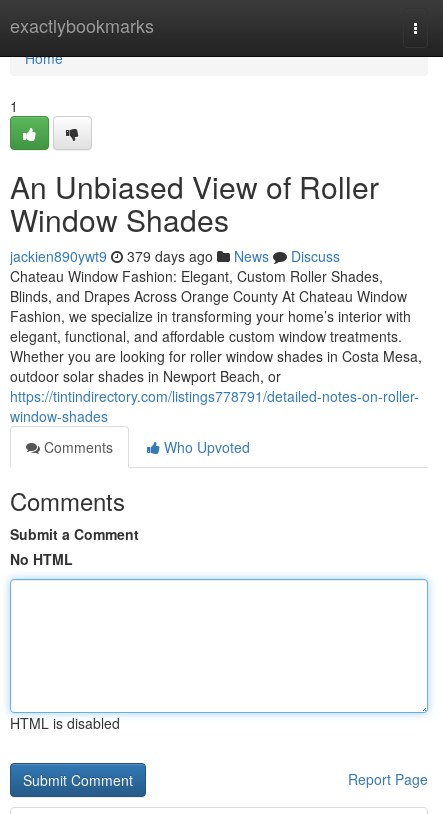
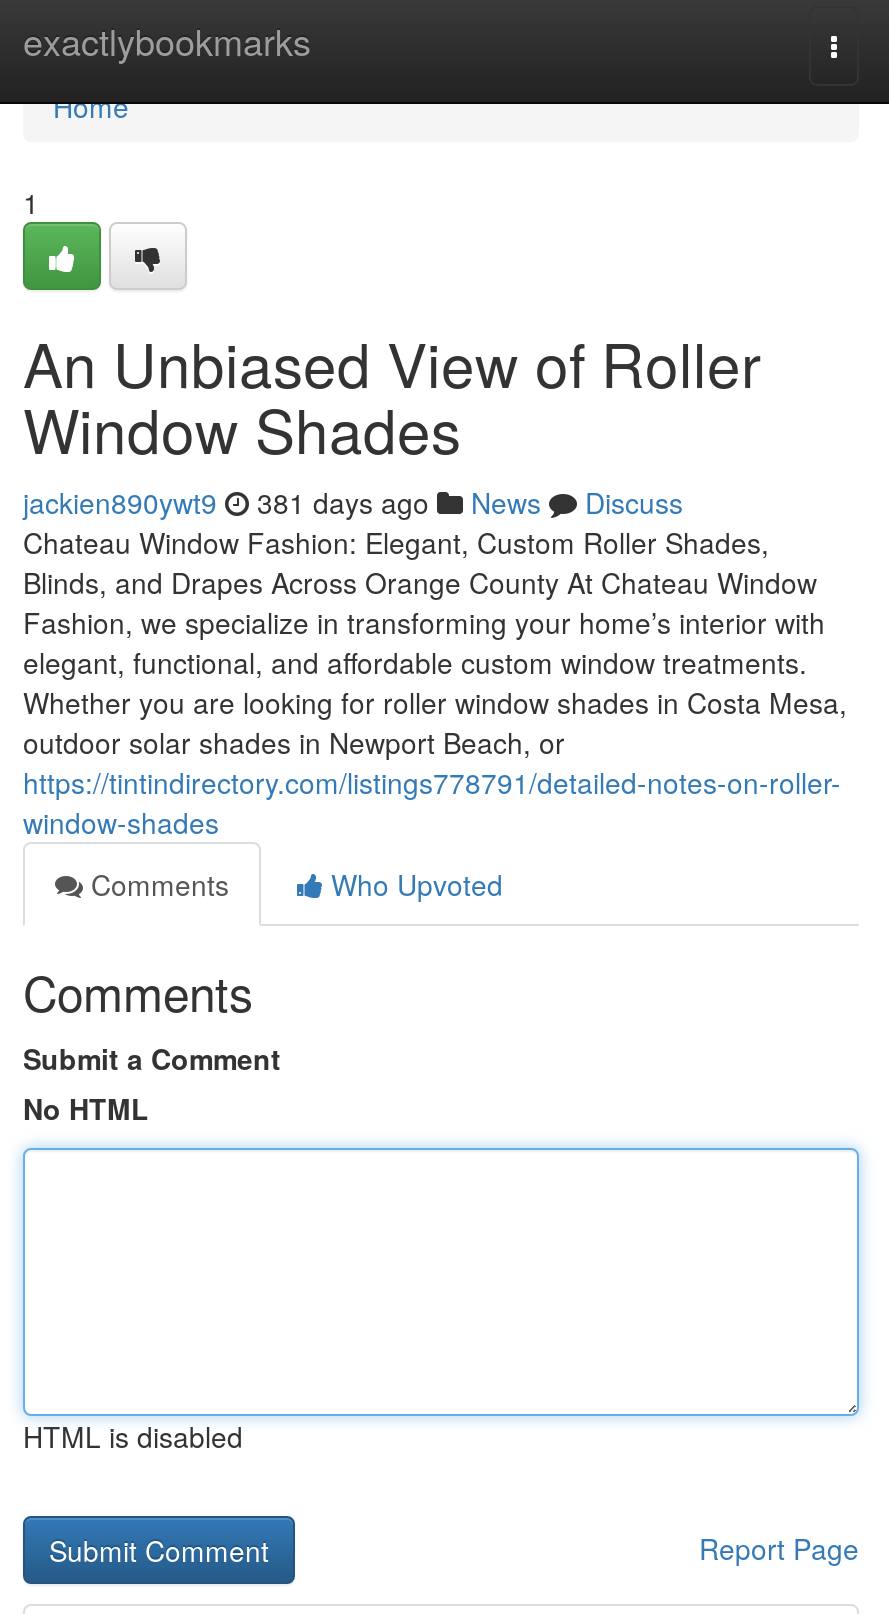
[10,246,340,266] jackien890ywt9 379 days ago News Discuss -> [23,482,683,522] jackien890ywt9 381 days ago News Discuss

